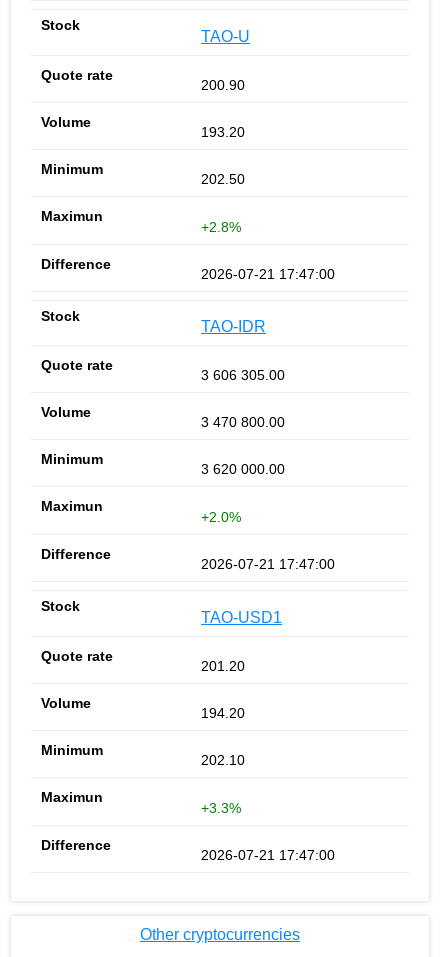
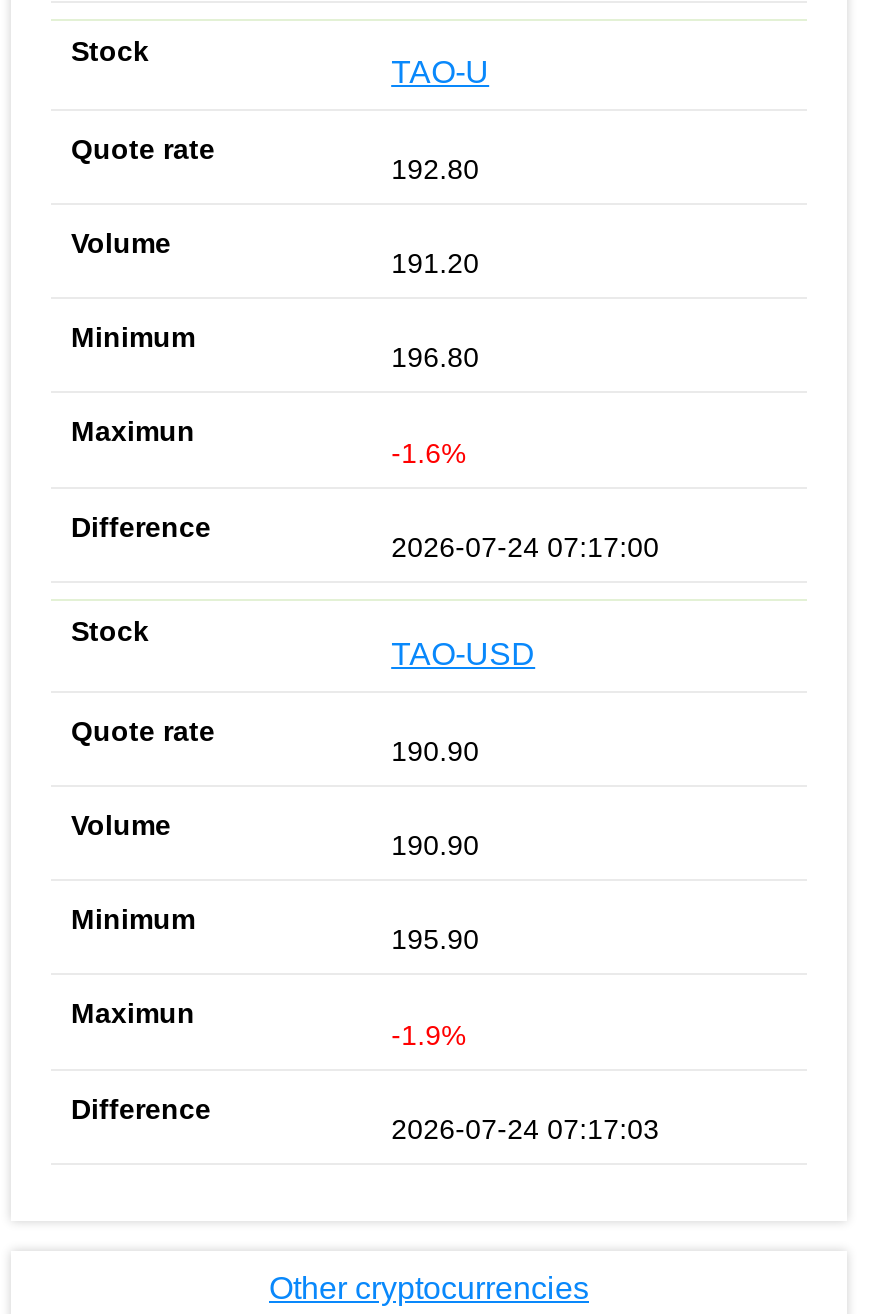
[201,77,335,863] 200.90 | 193.20 | 202.50 | +2.8% | 2026-07-21 17:47:00 | TAO-IDR | 3 606 305.00 | 3 470 800.00 | 3 620 000.00 | +2.0% | 2026-07-21 17:47:00 | TAO-USD1 | 201.20 | 194.20 | 202.10 | +3.3% | 2026-07-21 17:47:00 -> [391,153,659,1145] 192.80 | 191.20 | 196.80 | -1.6% | 2026-07-24 07:17:00 | TAO-USD | 190.90 | 190.90 | 195.90 | -1.9% | 2026-07-24 07:17:03

